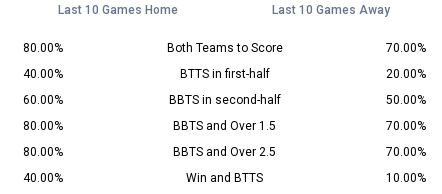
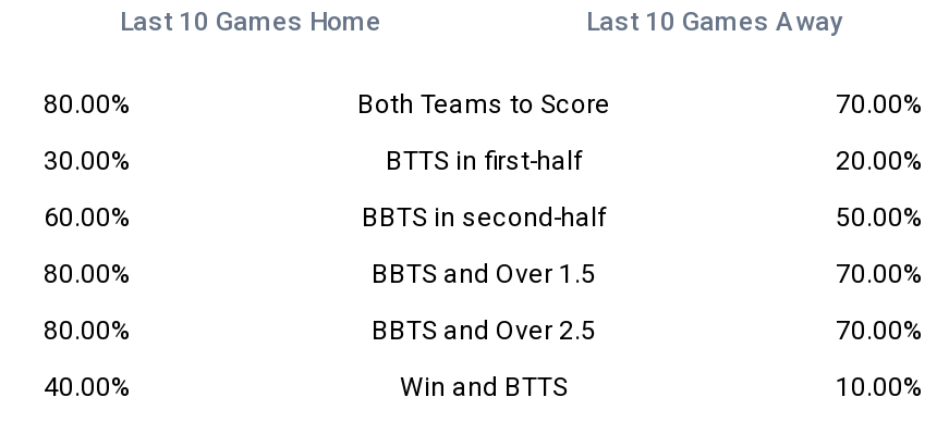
[22,67,62,81] 40.00% -> [44,146,131,177] 30.00%

